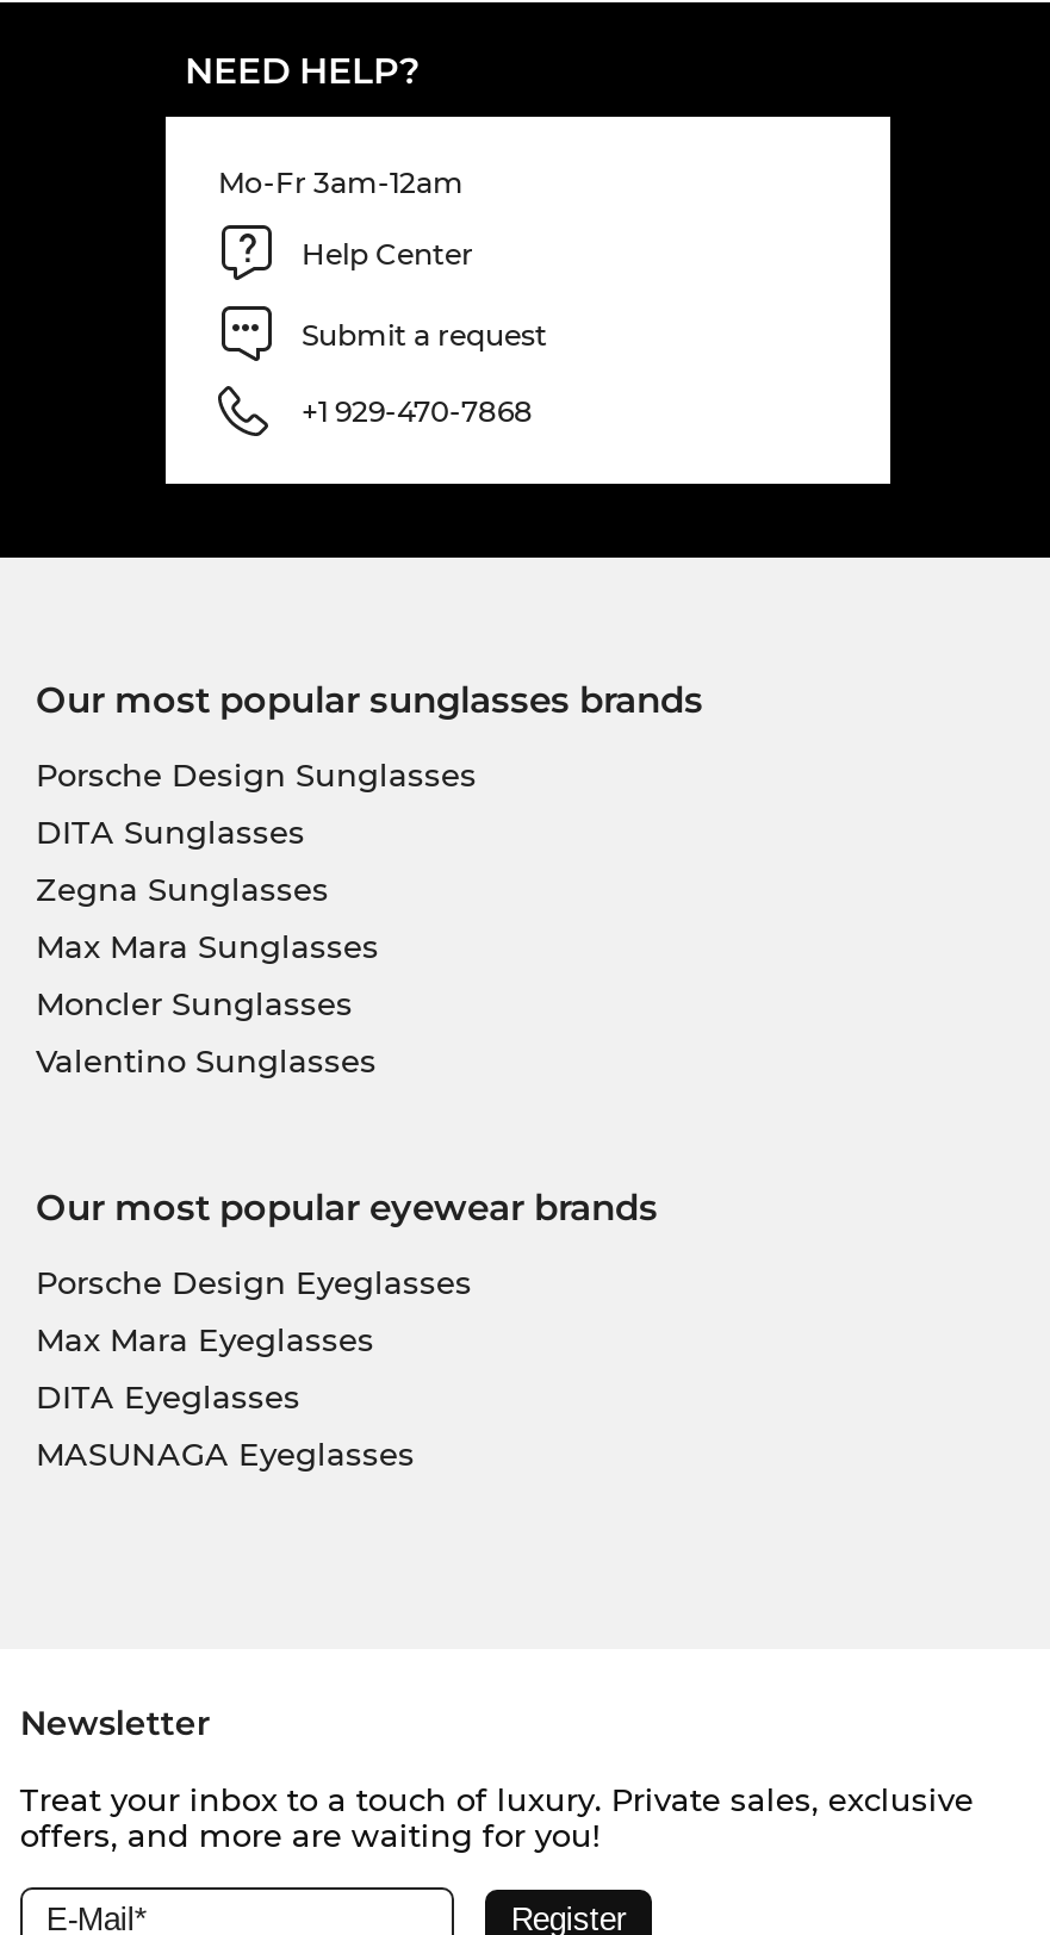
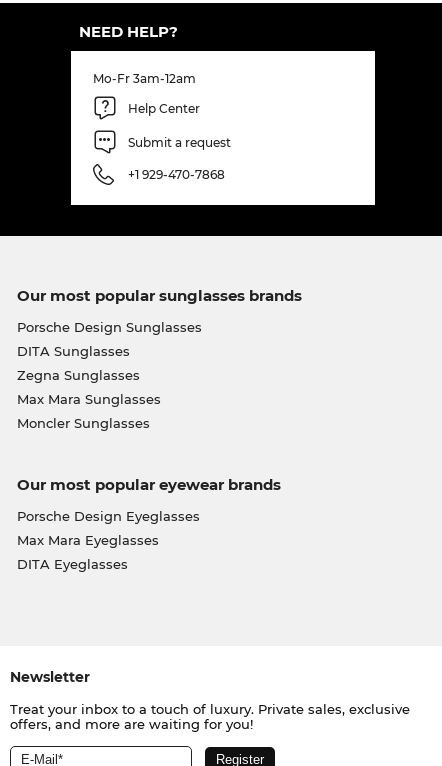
[36,1042,377,1080] Valentino Sunglasses -> none
[36,1435,415,1473] MASUNAGA Eyeglasses -> none

